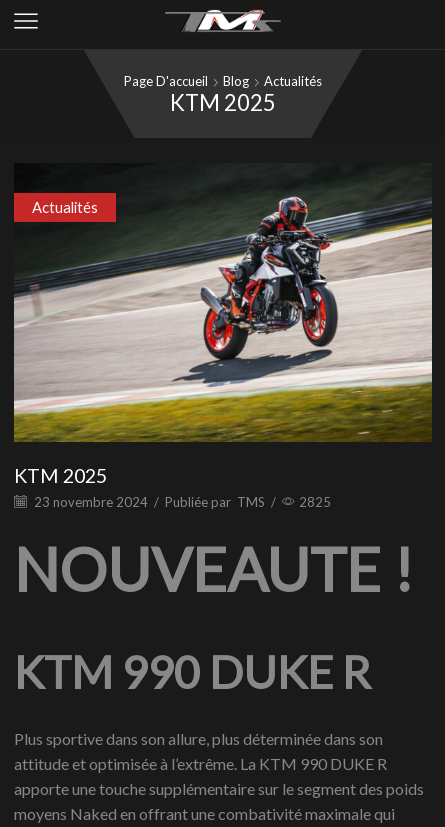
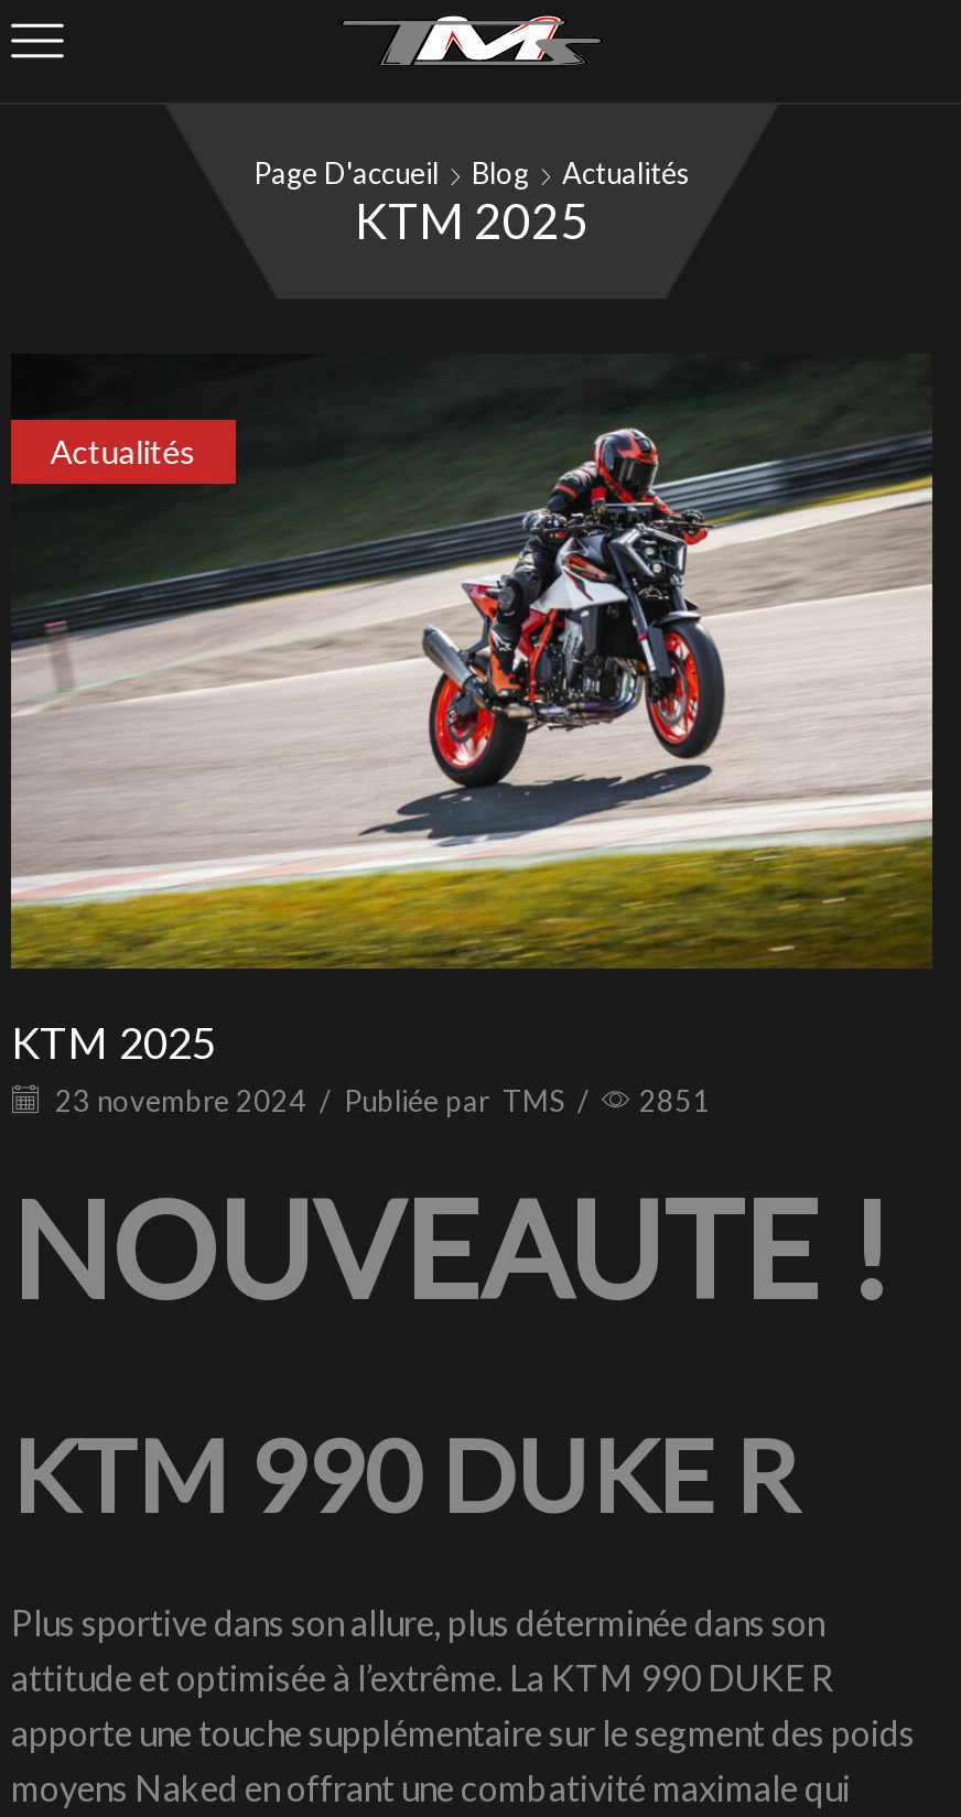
[31,494,331,510] 23 novembre 2024 / Publiée par TMS / 2825 -> [48,1082,710,1118] 23 novembre 2024 / Publiée par TMS / 2851

